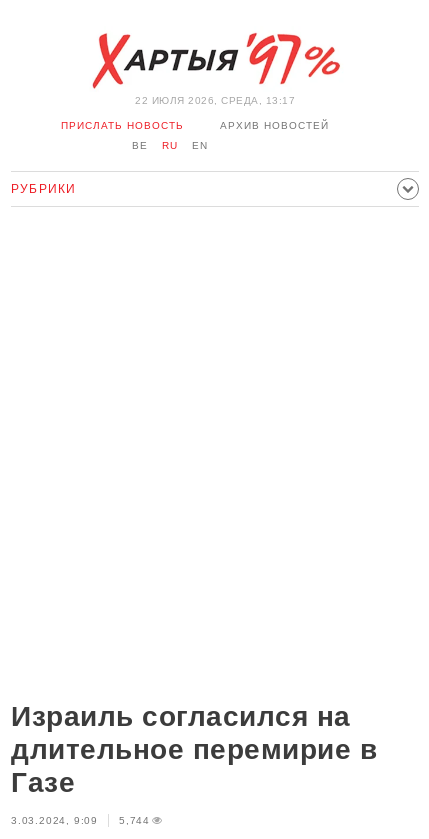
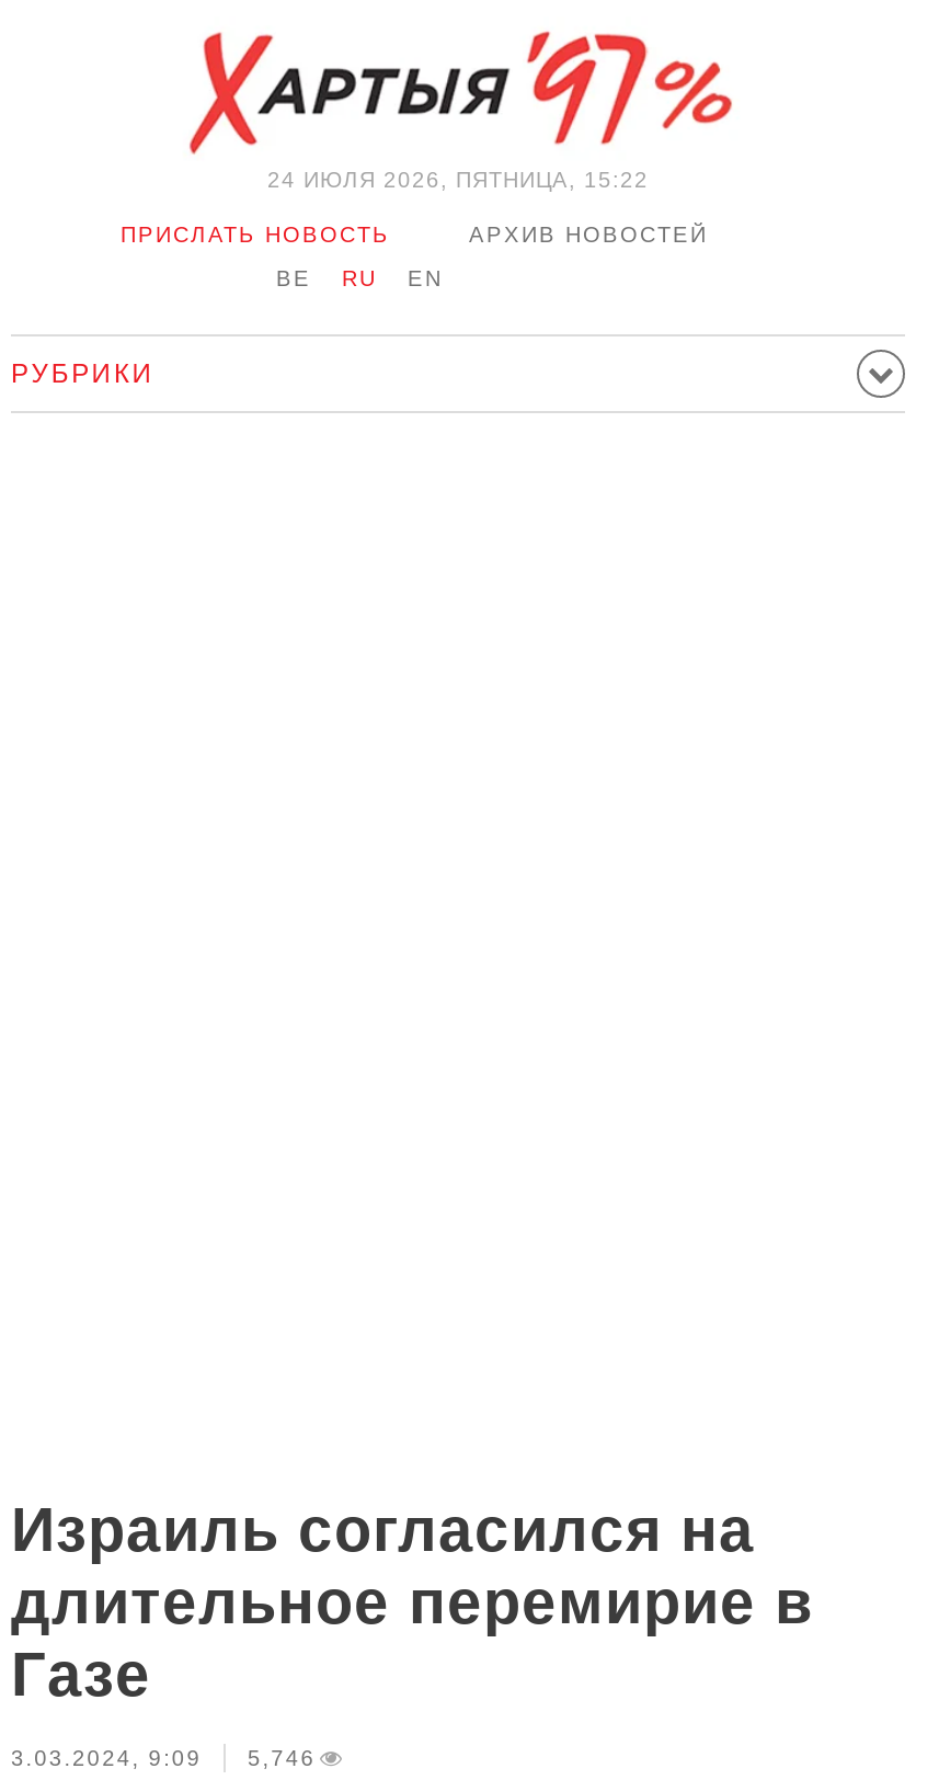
[135,95,295,106] 22 ИЮЛЯ 2026, СРЕДА, 13:17 -> [267,168,649,192] 24 ИЮЛЯ 2026, ПЯТНИЦА, 15:22
[11,815,150,826] 3.03.2024, 9:09 5,744 -> [11,1746,316,1770] 3.03.2024, 9:09 5,746

